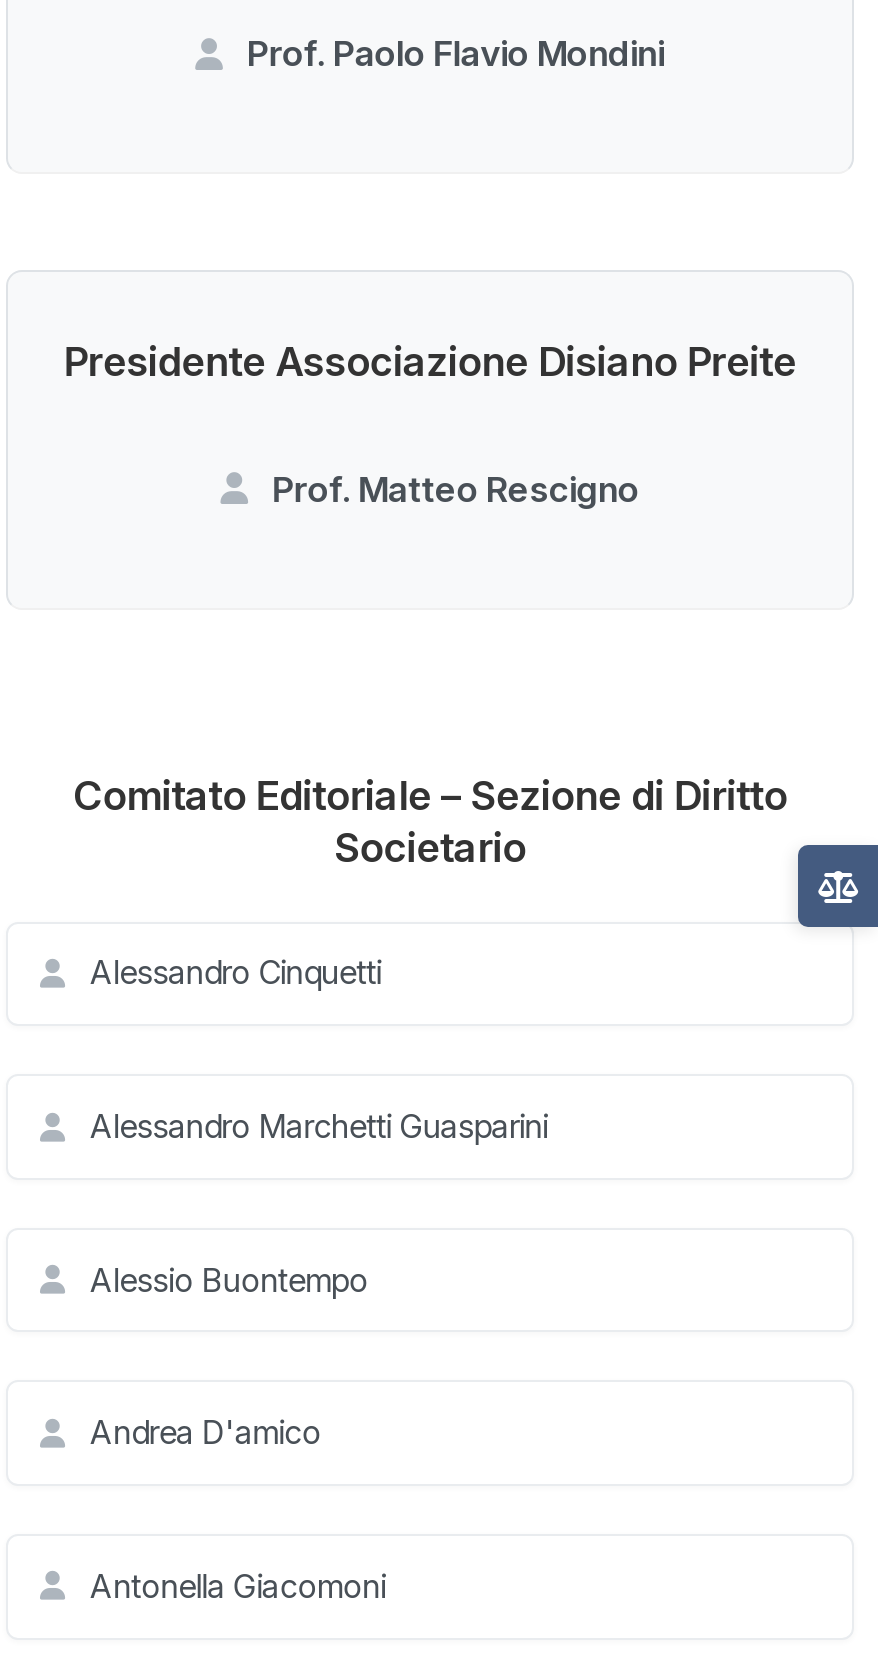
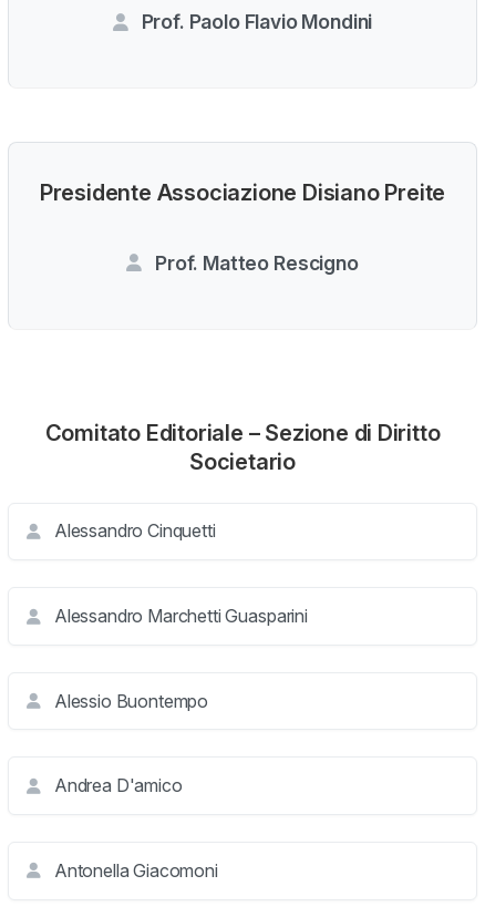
[794,842,872,930] [image] -> none

